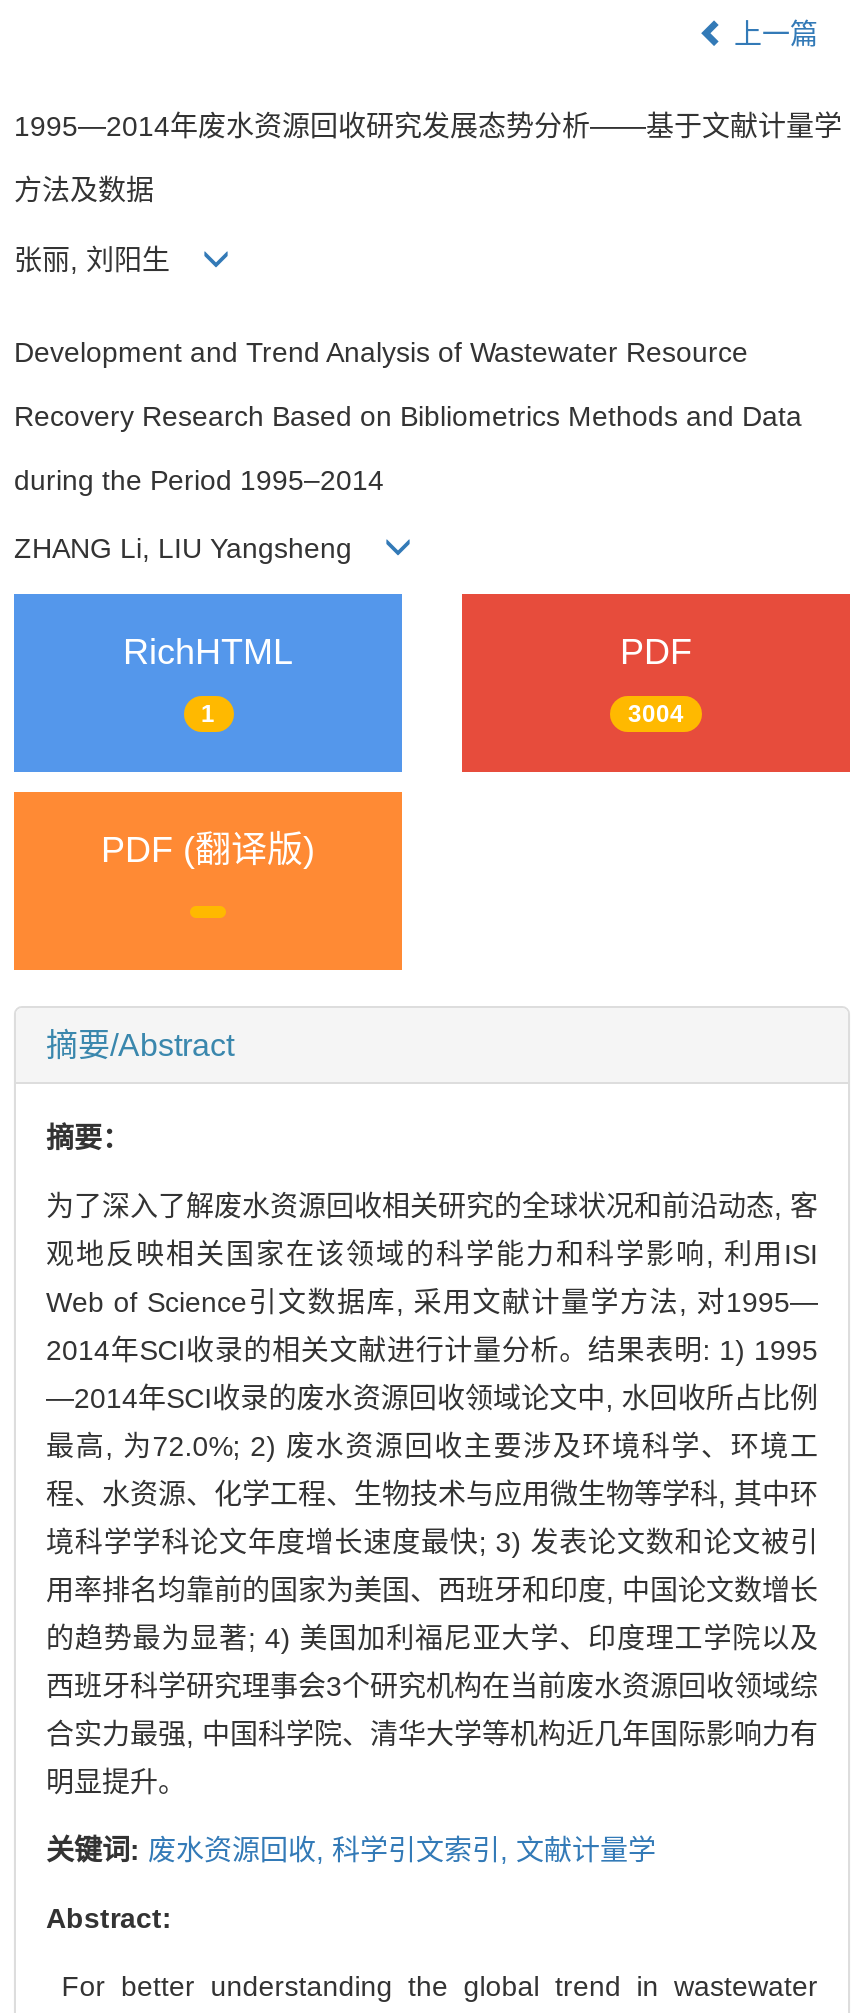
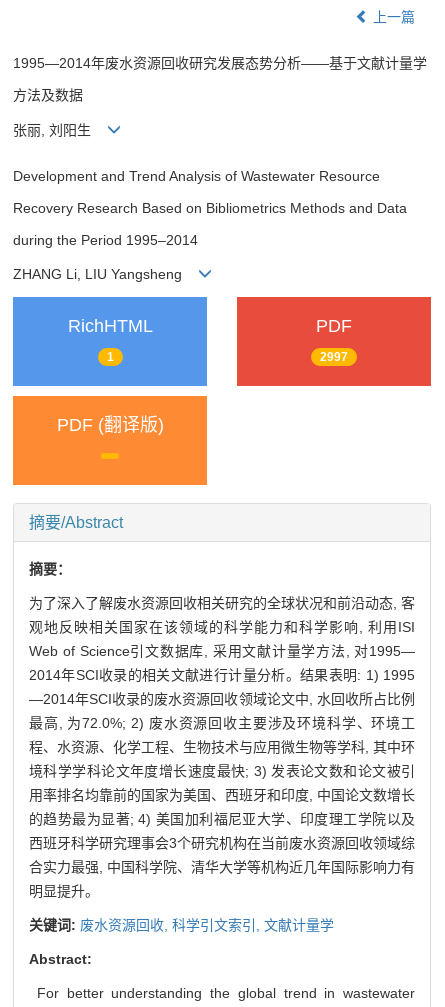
[628,700,684,728] 3004 -> [320,350,348,364] 2997

